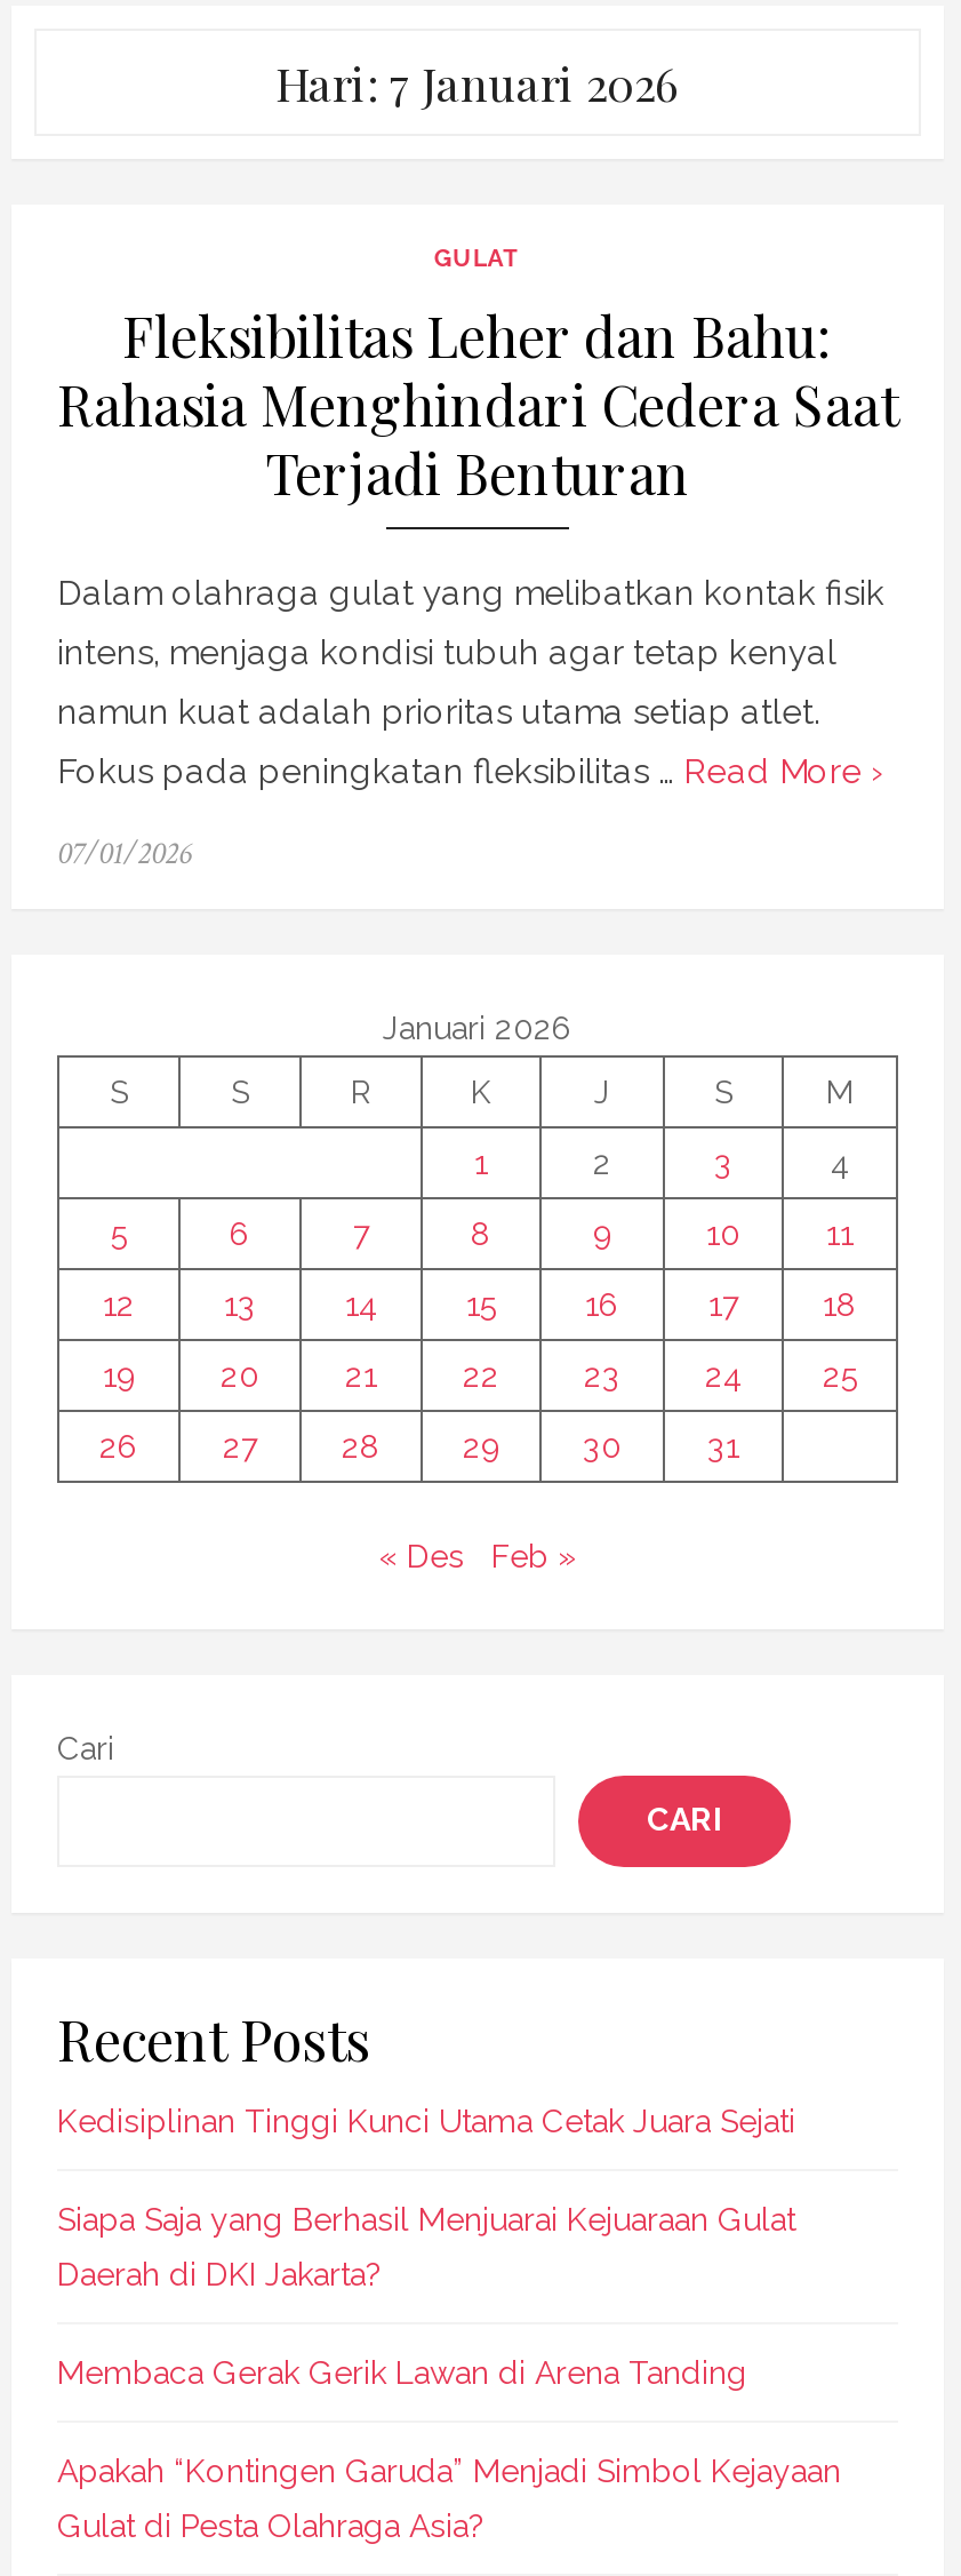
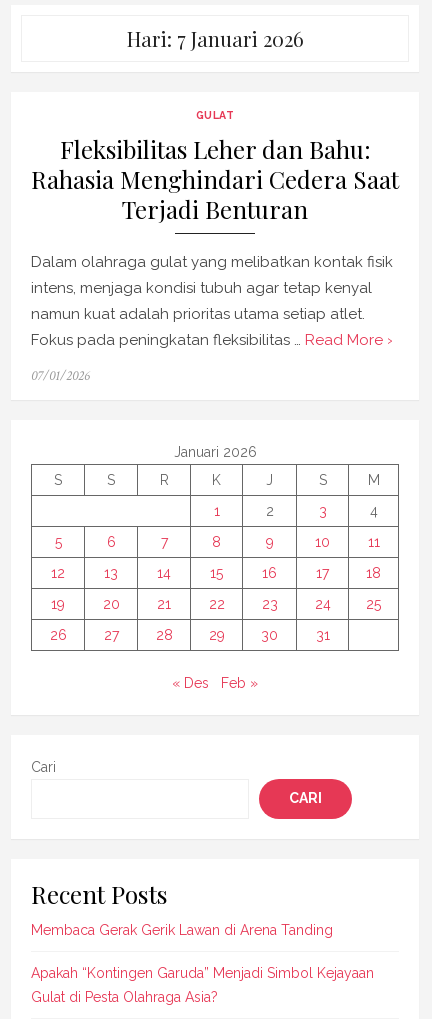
[57,2102,795,2292] Kedisiplinan Tinggi Kunci Utama Cetak Juara Sejati | Siapa Saja yang Berhasil Menjuarai Kejuaraan Gulat | Daerah di DKI Jakarta? -> none

